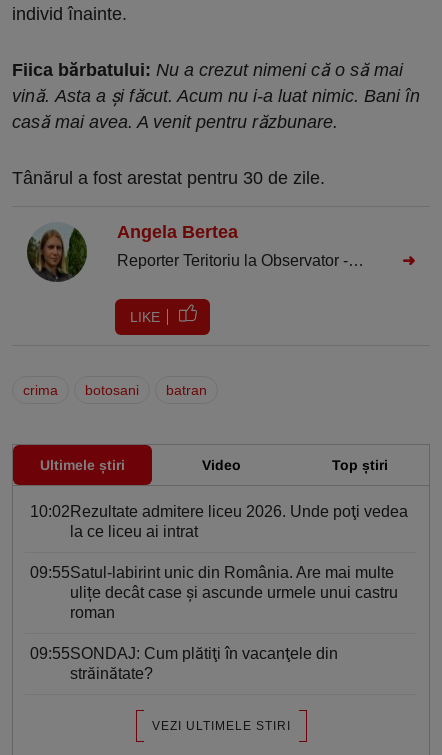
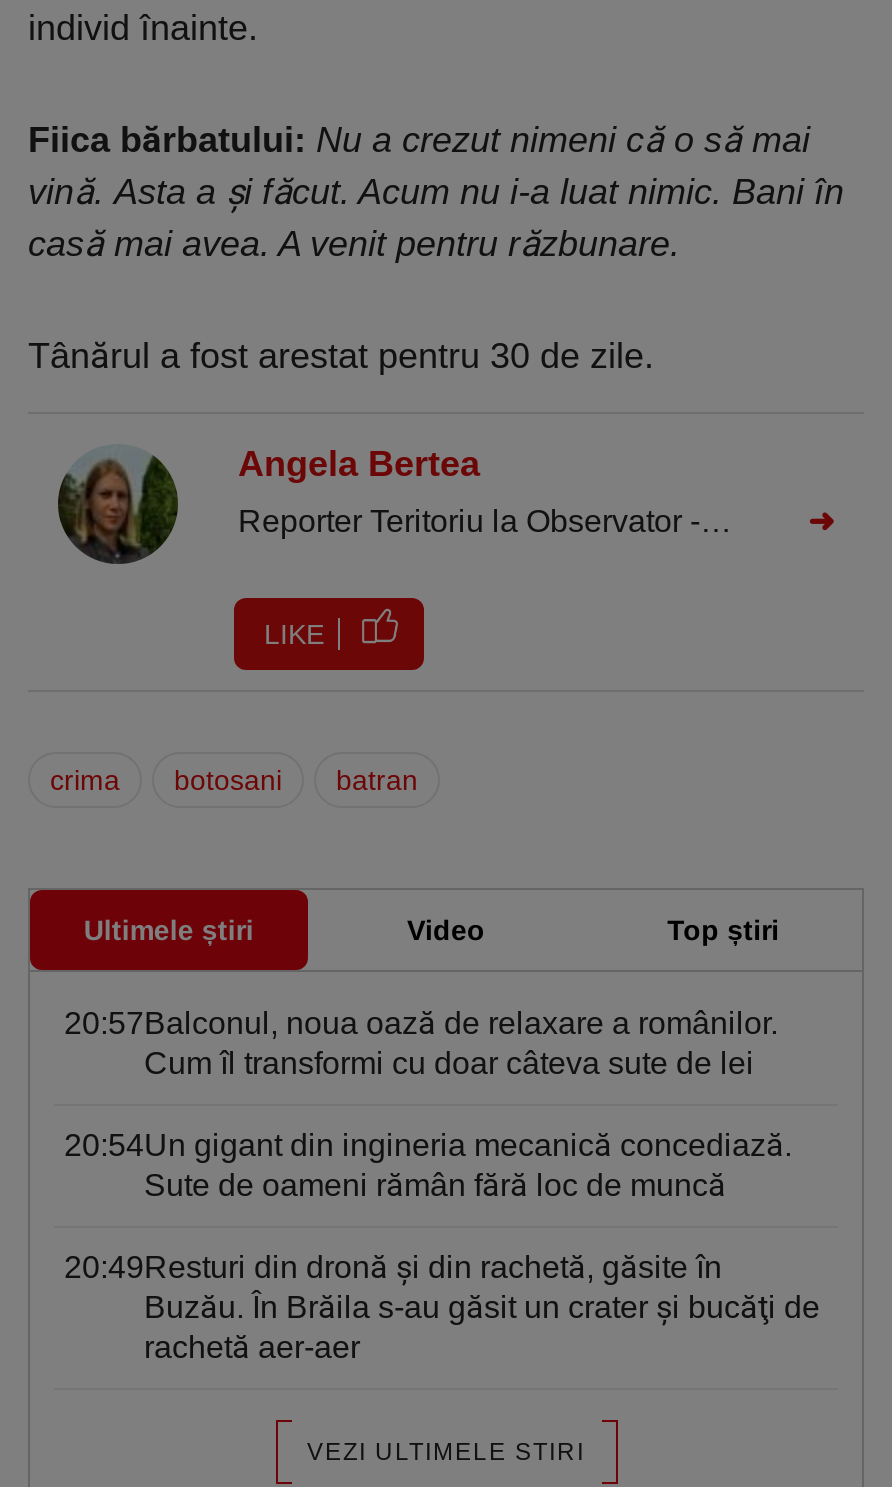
[30,503,408,540] 10:02Rezultate admitere liceu 2026. Unde poţi vedea | la ce liceu ai intrat -> [64,1006,778,1080] 20:57Balconul, noua oază de relaxare a românilor. | Cum îl transformi cu doar câteva sute de lei
[30,564,398,621] 09:55Satul-labirint unic din România. Are mai multe | ulițe decât case și ascunde urmele unui castru | roman -> [64,1128,792,1202] 20:54Un gigant din ingineria mecanică concediază. | Sute de oameni rămân fără loc de muncă
[30,645,338,682] 09:55SONDAJ: Cum plătiţi în vacanţele din | străinătate? -> [64,1250,820,1364] 20:49Resturi din dronă şi din rachetă, găsite în | Buzău. În Brăila s-au găsit un crater şi bucăţi de | rachetă aer-aer

